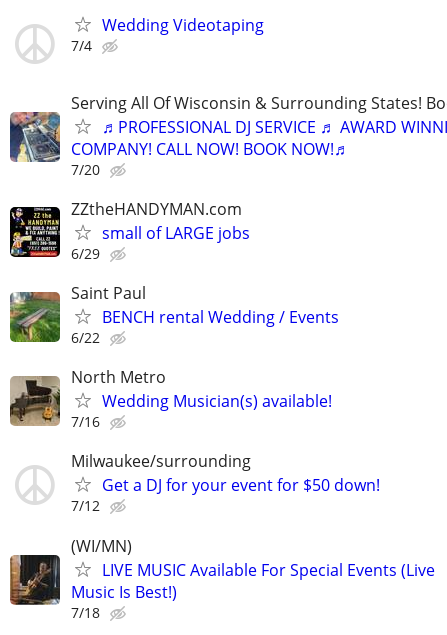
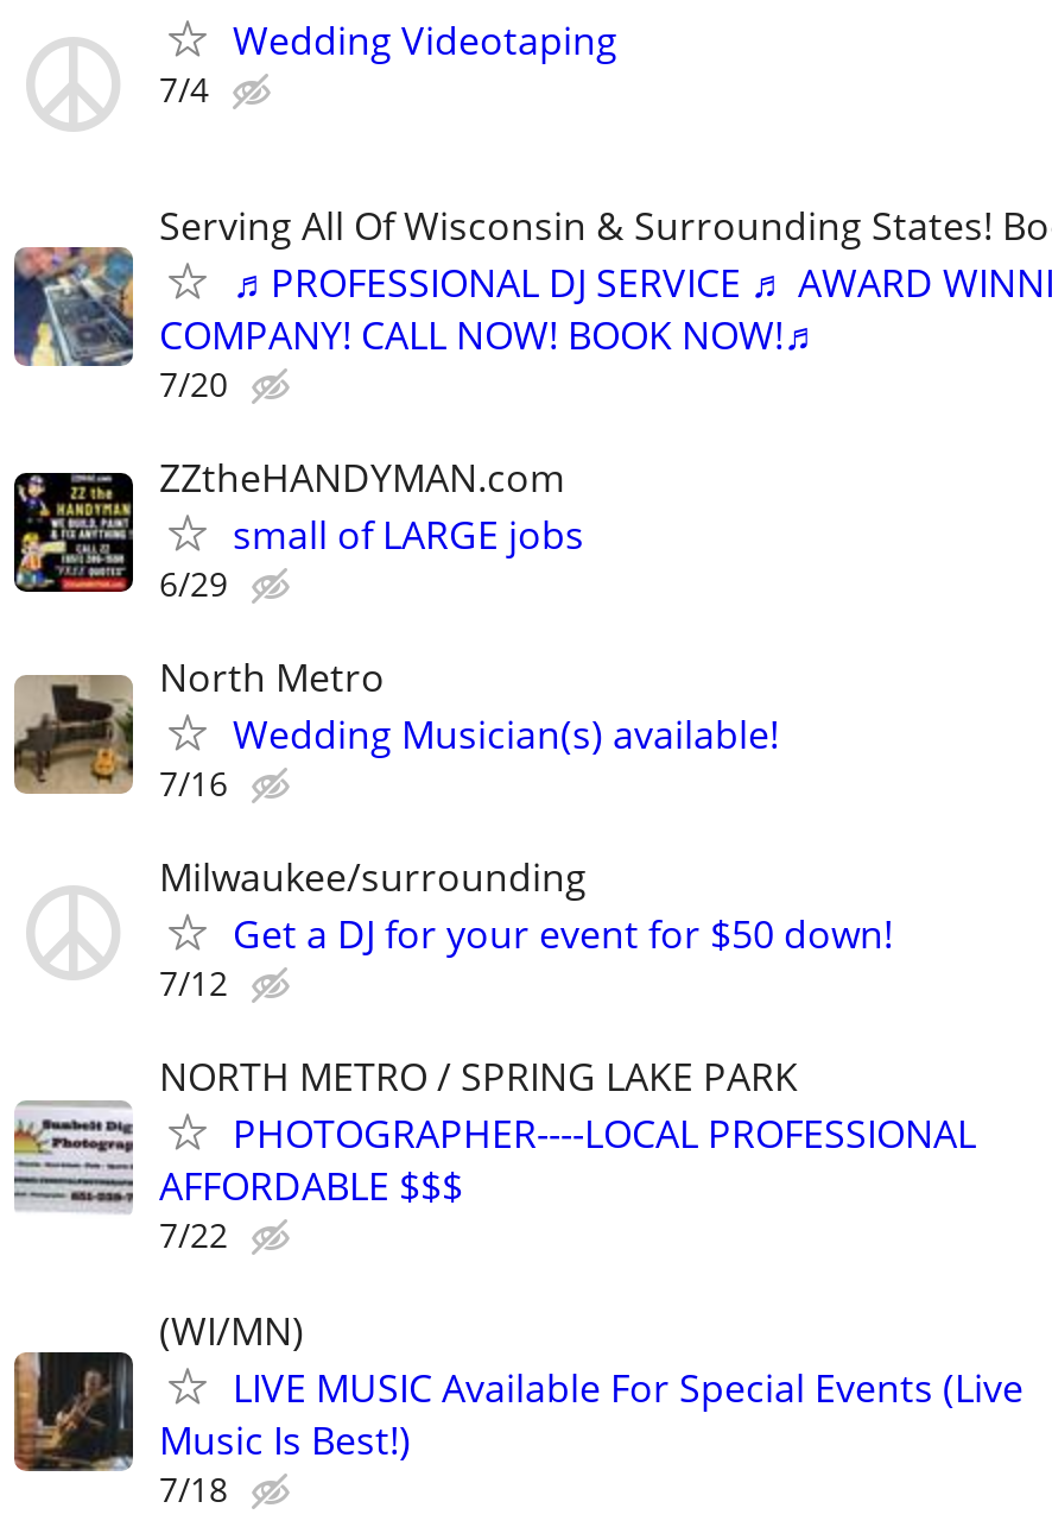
[10,282,339,347] [image] | Saint Paul | BENCH rental Wedding / Events | 6/22 -> none
moved [9,366,380,515] -> [12,651,893,1006]: [image] | North Metro | Wedding Musician(s) available! | 7/16 | Milwaukee/surrounding | Get a DJ for your event for $50 down! | 7/12
none -> [14,1051,976,1258] [image] | NORTH METRO / SPRING LAKE PARK | PHOTOGRAPHER----LOCAL PROFESSIONAL | AFFORDABLE $$$ | 7/22

